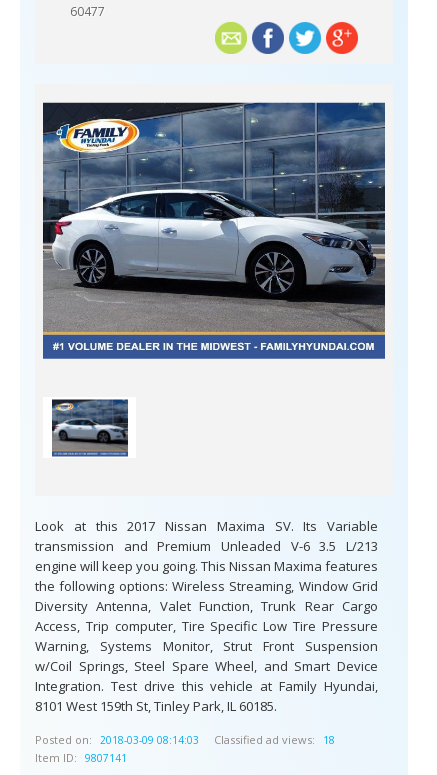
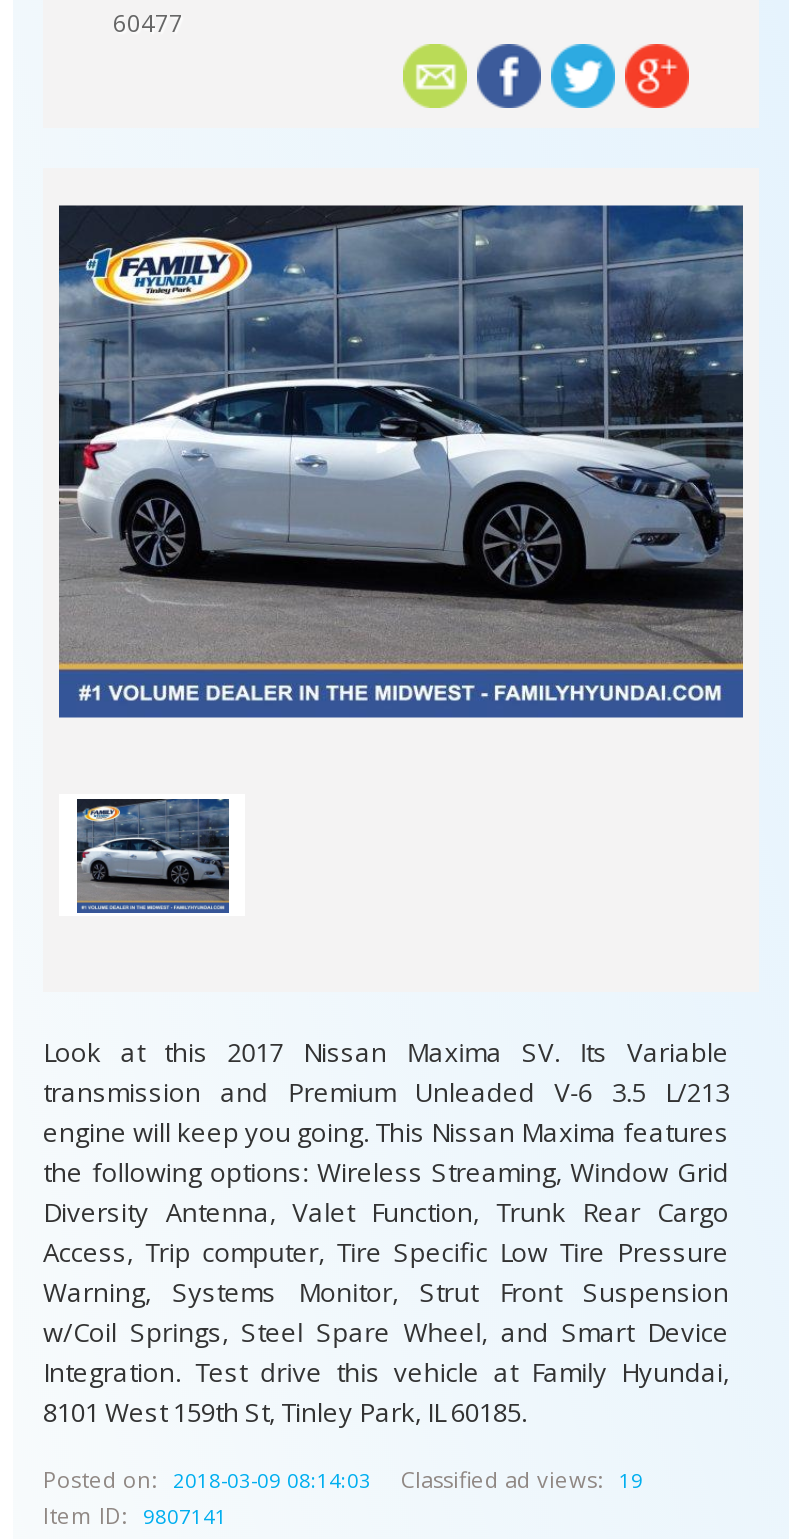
[214,732,335,747] Classified ad views: 18 -> [401,1464,643,1494] Classified ad views: 19

